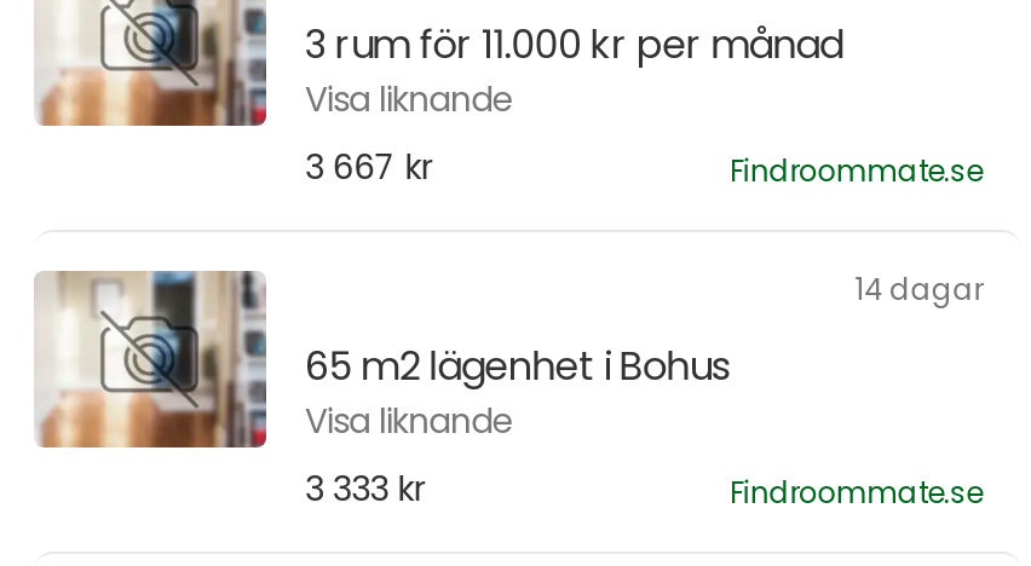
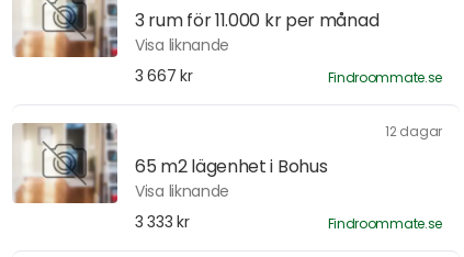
[855,268,983,310] 14 dagar -> [385,122,442,141] 12 dagar

